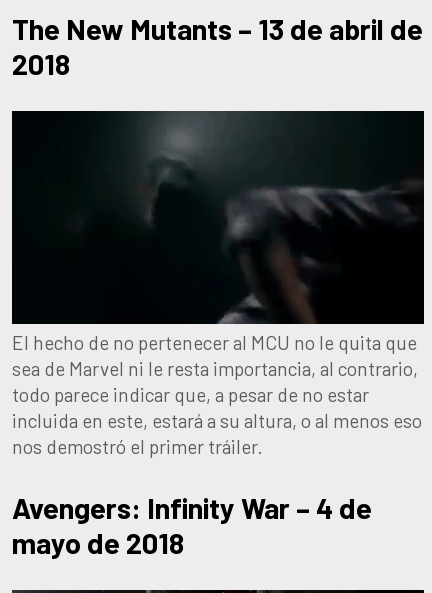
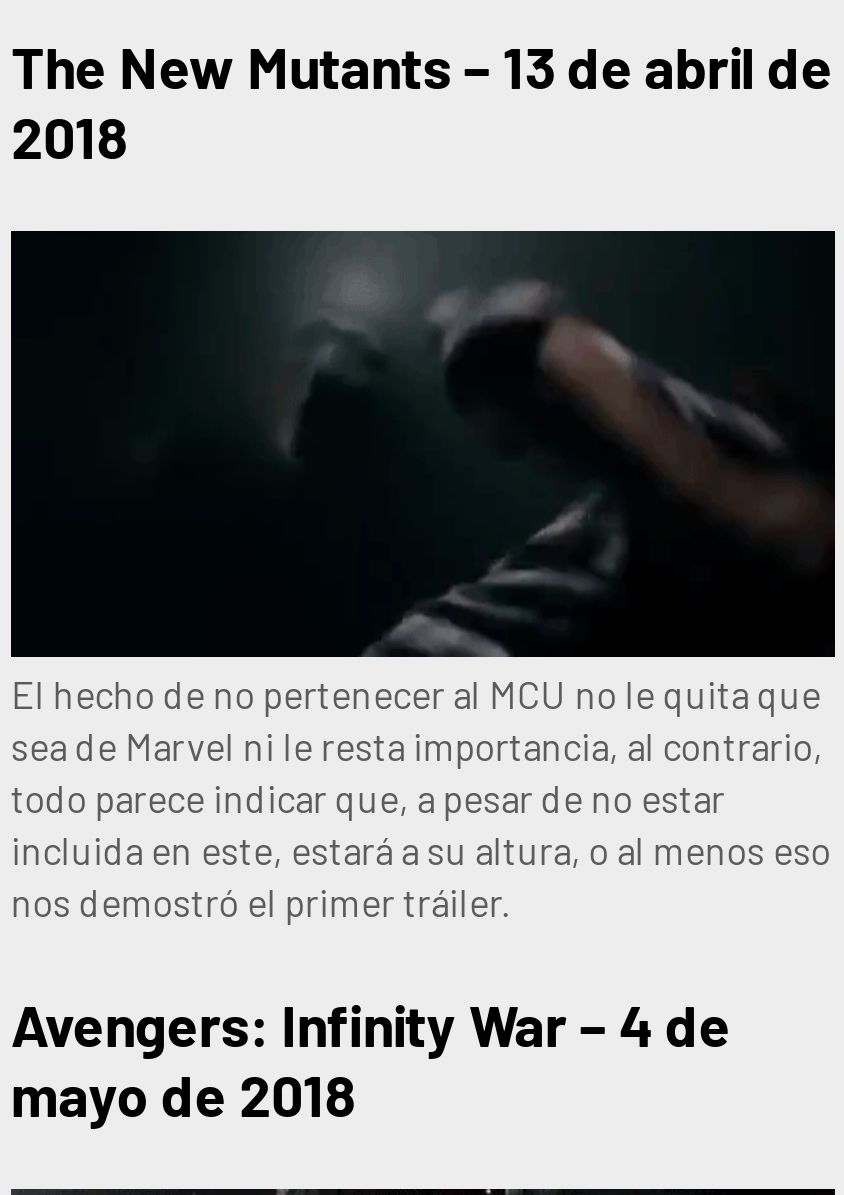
[191,136,421,324] [image] -> [363,281,825,657] [image]

